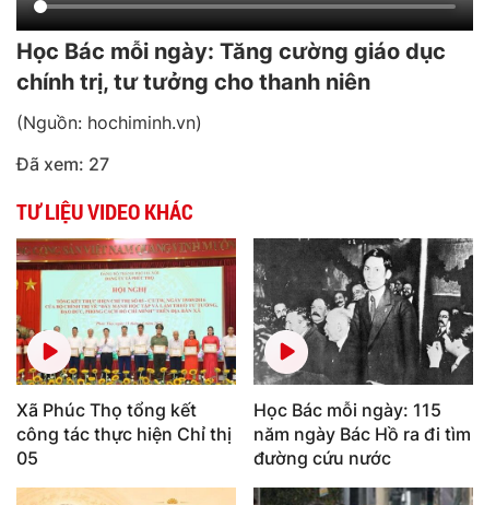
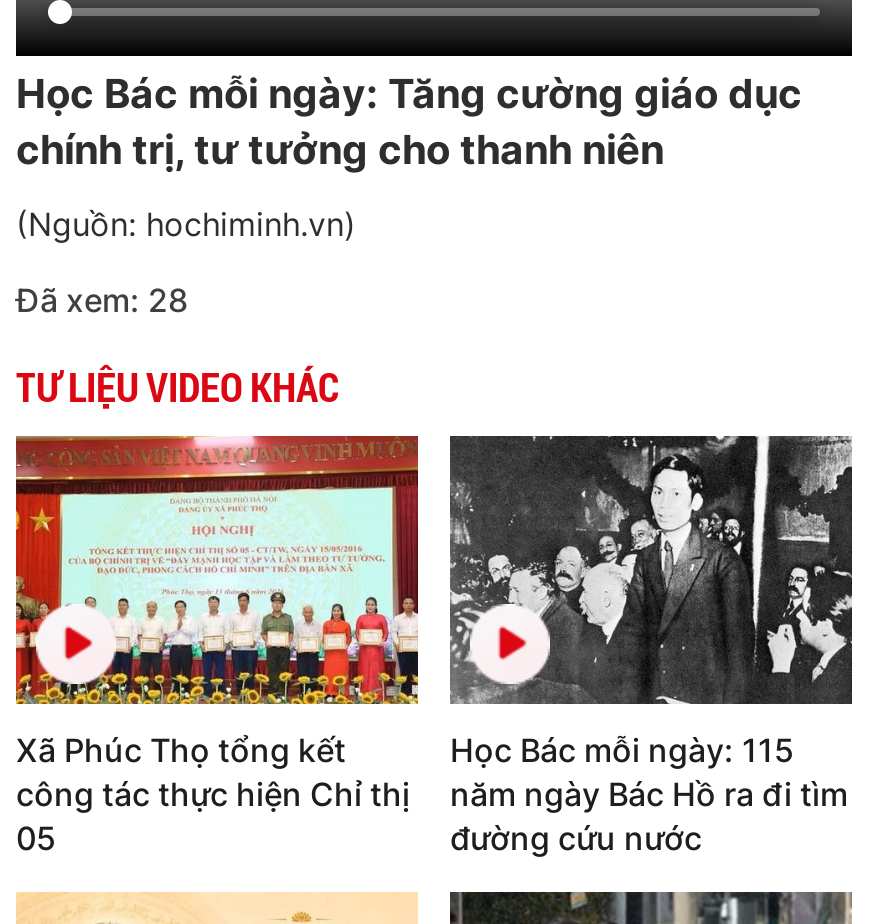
[16,153,109,175] Đã xem: 27 -> [16,280,188,320] Đã xem: 28

